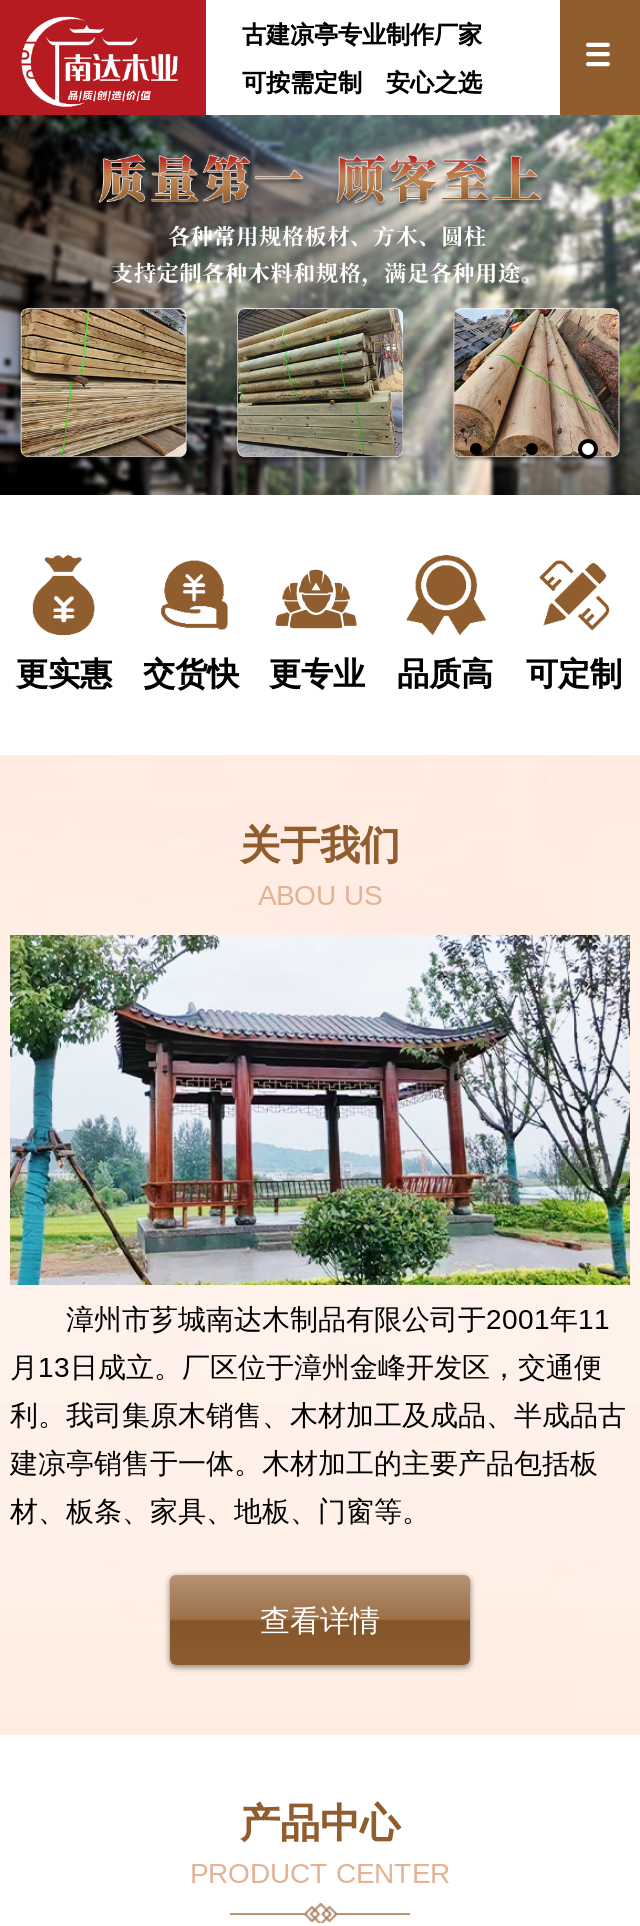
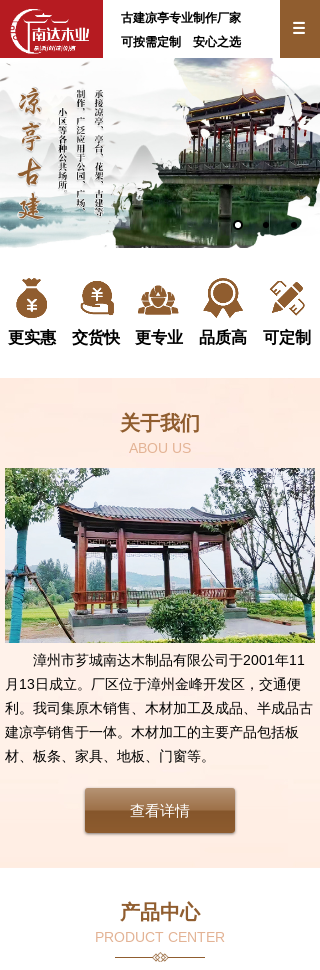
[6,113,634,497] [image] -> [3,57,317,249] [image]

